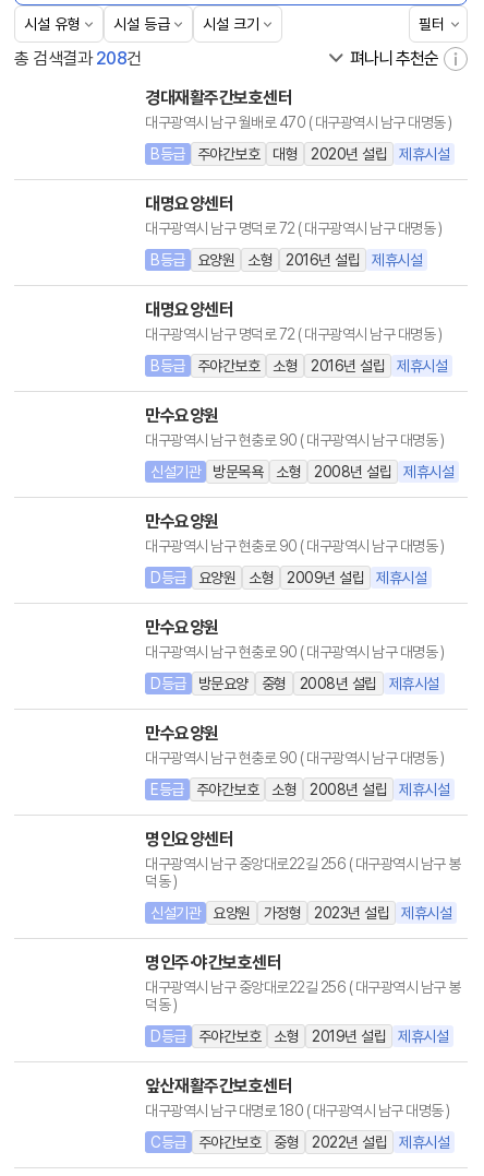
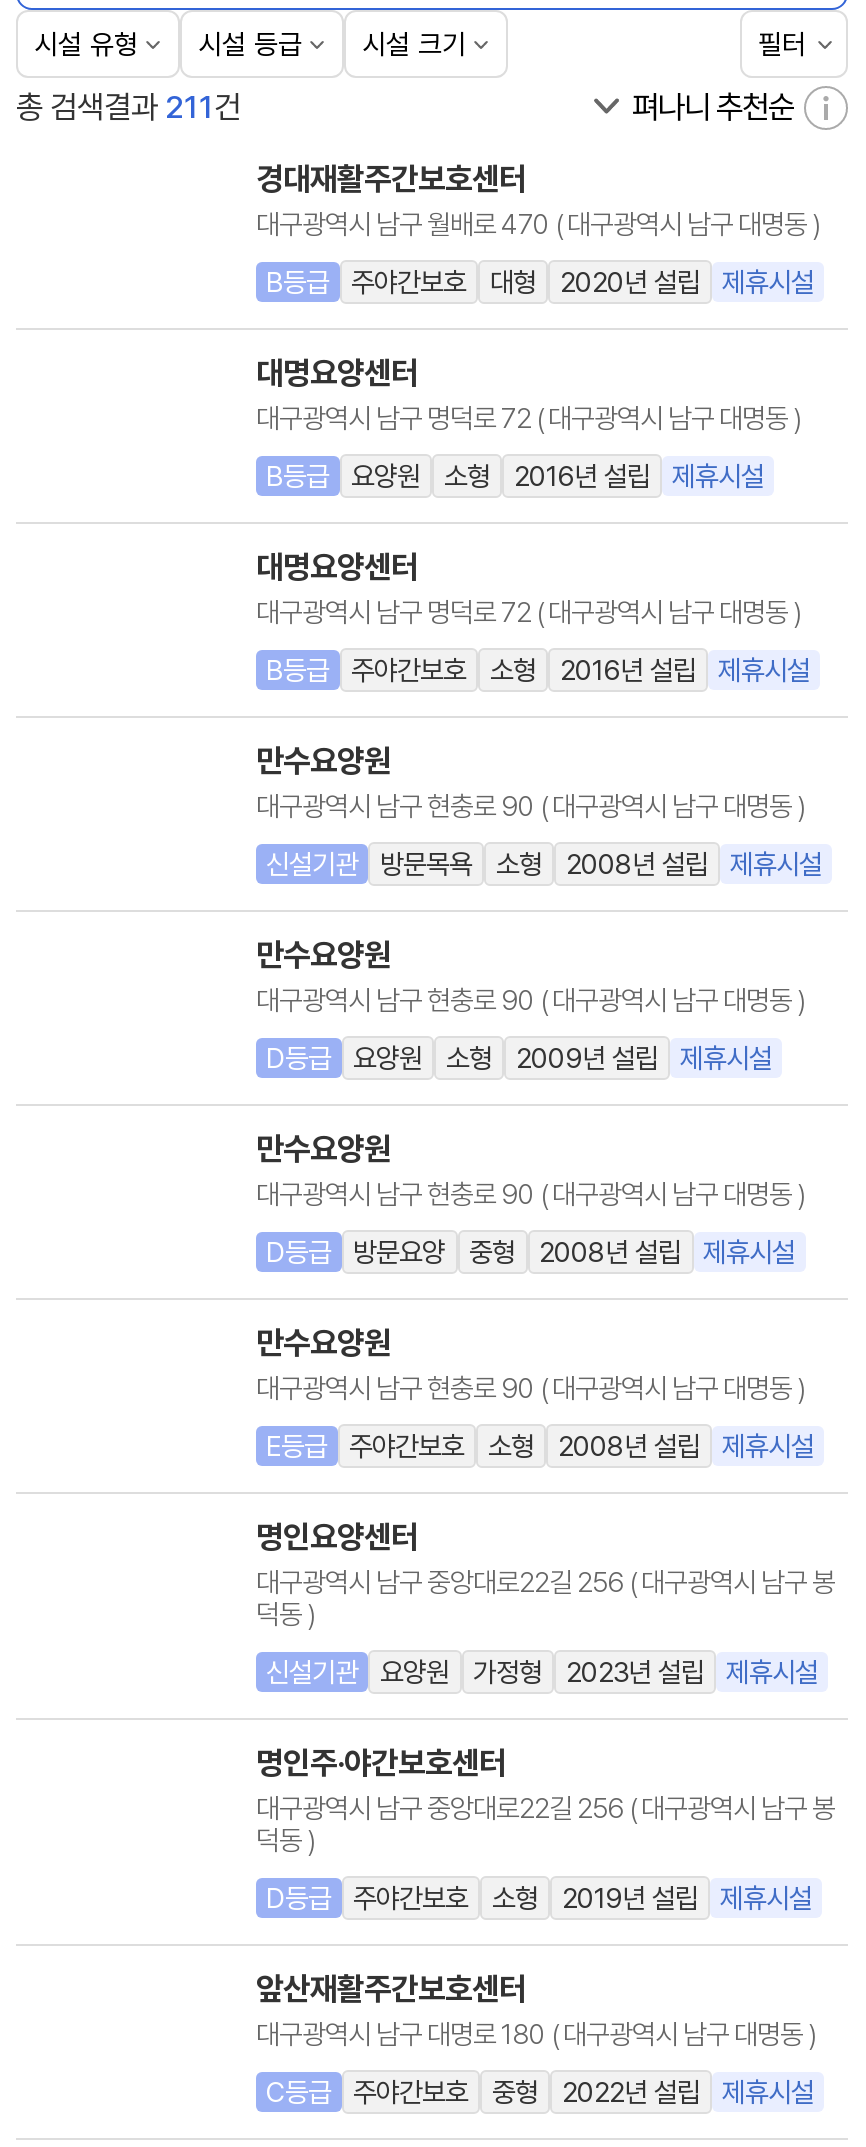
[14,48,141,69] 총 검색결과 208 건 -> [16,88,241,126] 총 검색결과 211 건

